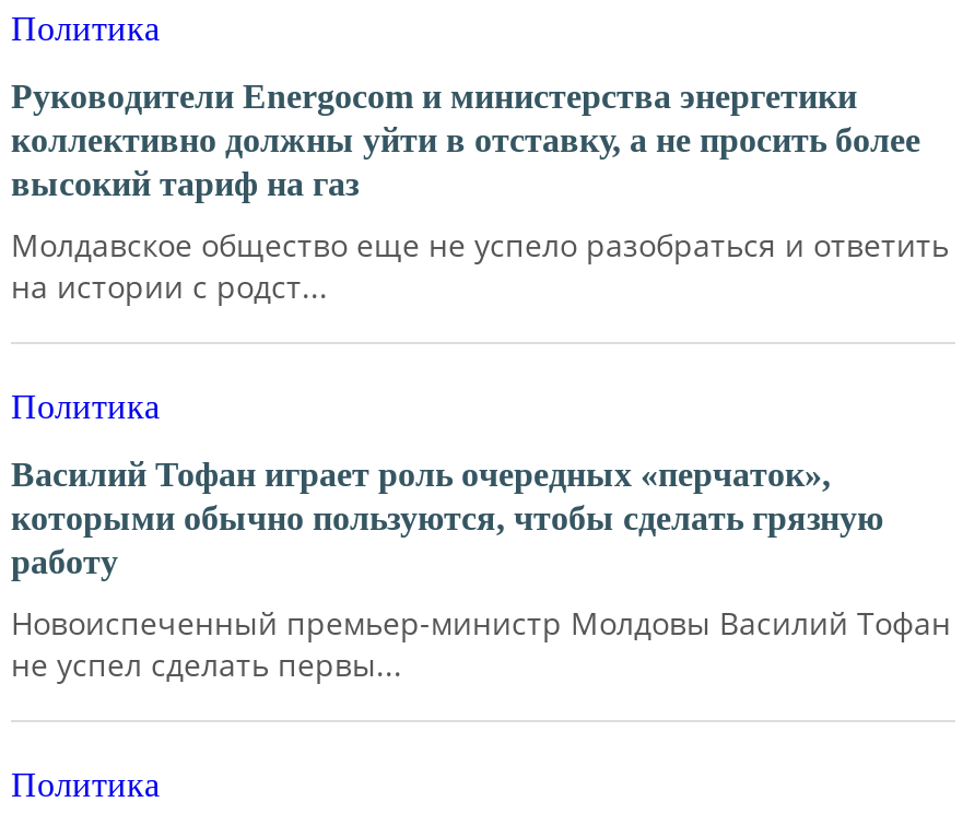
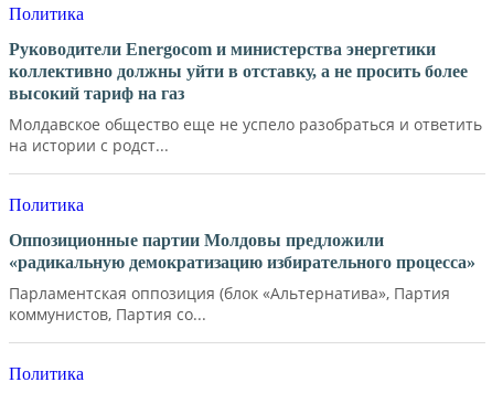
[11,457,883,581] Василий Тофан играет роль очередных «перчаток», | которыми обычно пользуются, чтобы сделать грязную | работу -> [9,231,475,272] Оппозиционные партии Молдовы предложили | «радикальную демократизацию избирательного процесса»
[11,603,951,686] Новоиспеченный премьер-министр Молдовы Василий Тофан | не успел сделать первы... -> [9,283,450,325] Парламентская оппозиция (блок «Альтернатива», Партия | коммунистов, Партия со...

